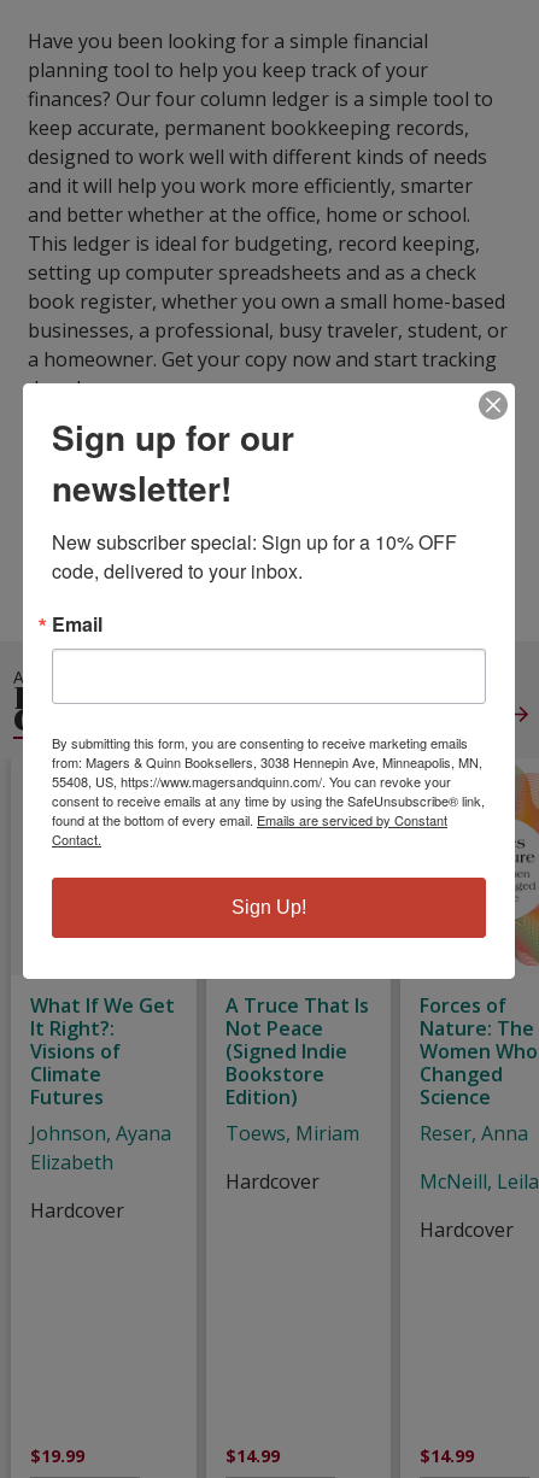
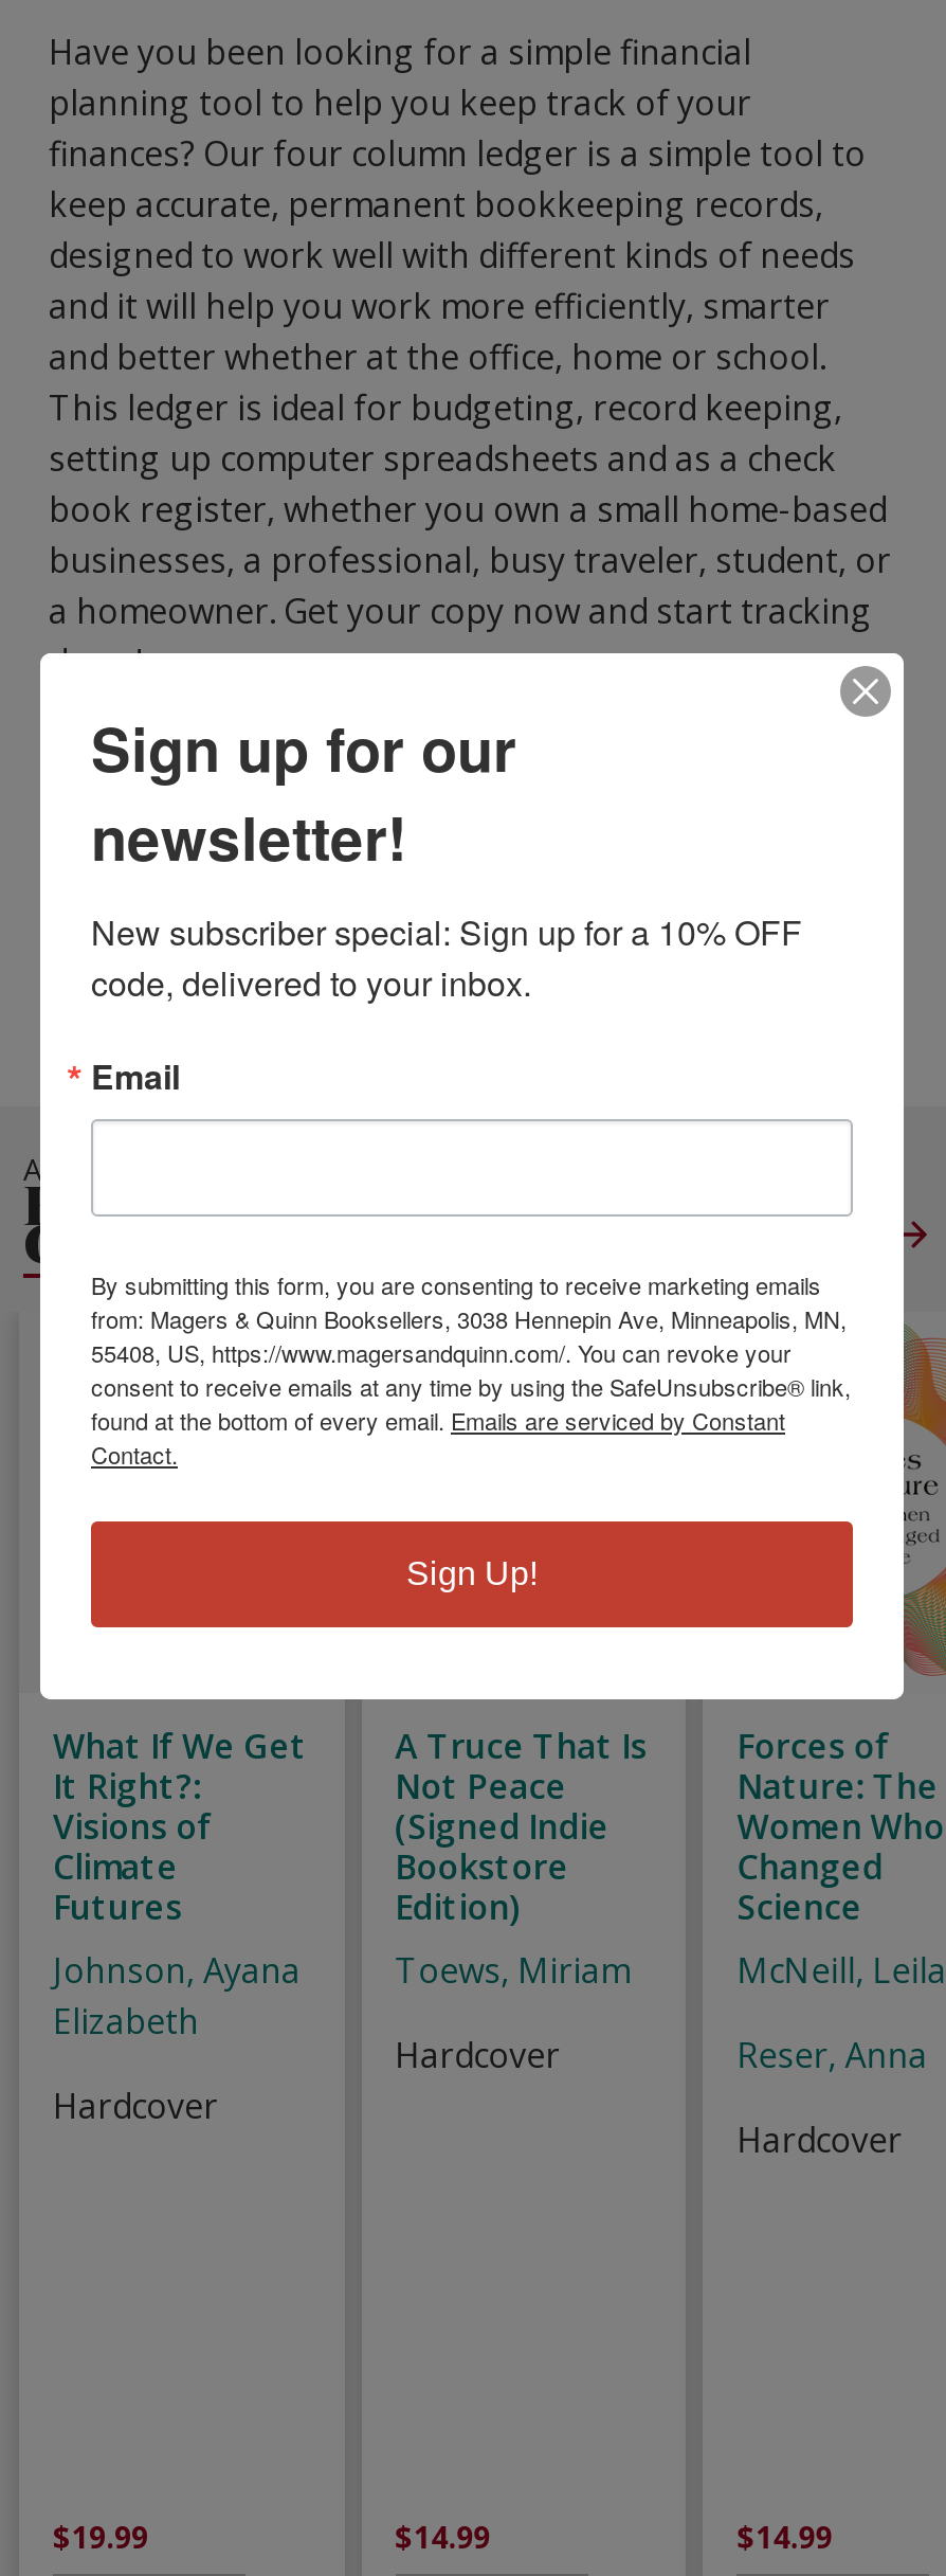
moved [420,1120,528,1146] -> [737,2032,927,2078]: Reser, Anna
moved [420,1168,539,1195] -> [737,1947,946,1994]: McNeill, Leila

